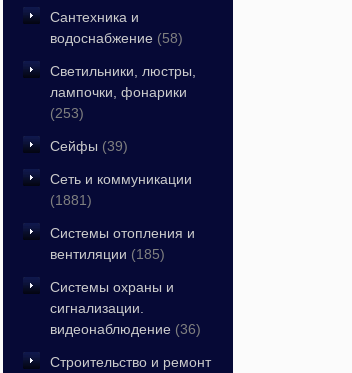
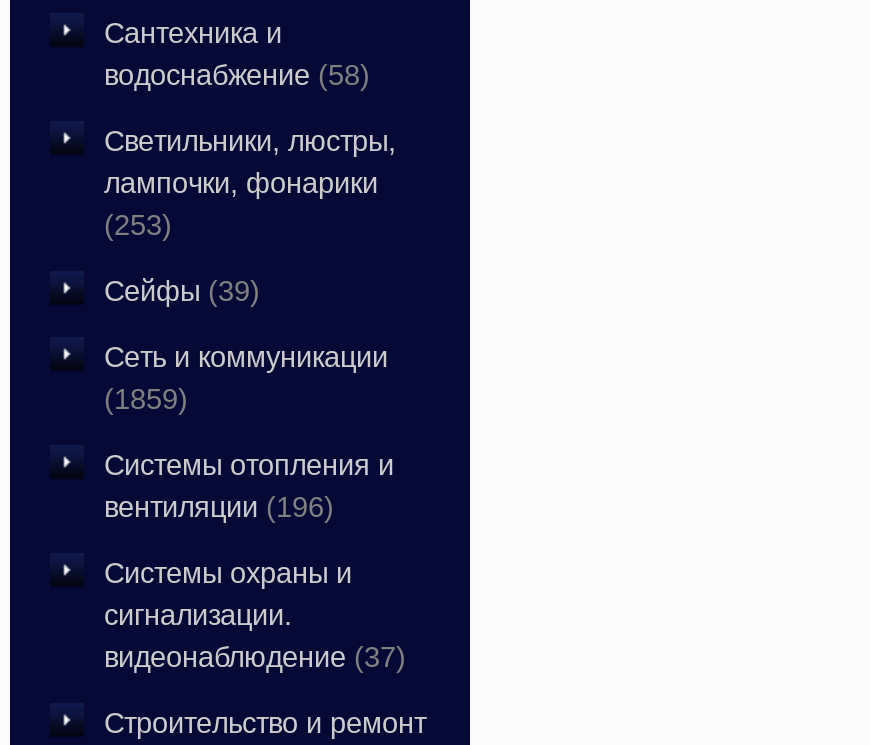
[50,192,92,208] (1881) -> [104,383,188,415] (1859)
[50,246,165,262] вентиляции (185) -> [104,491,334,523] вентиляции (196)
[50,321,201,337] видеонаблюдение (36) -> [104,641,406,673] видеонаблюдение (37)

